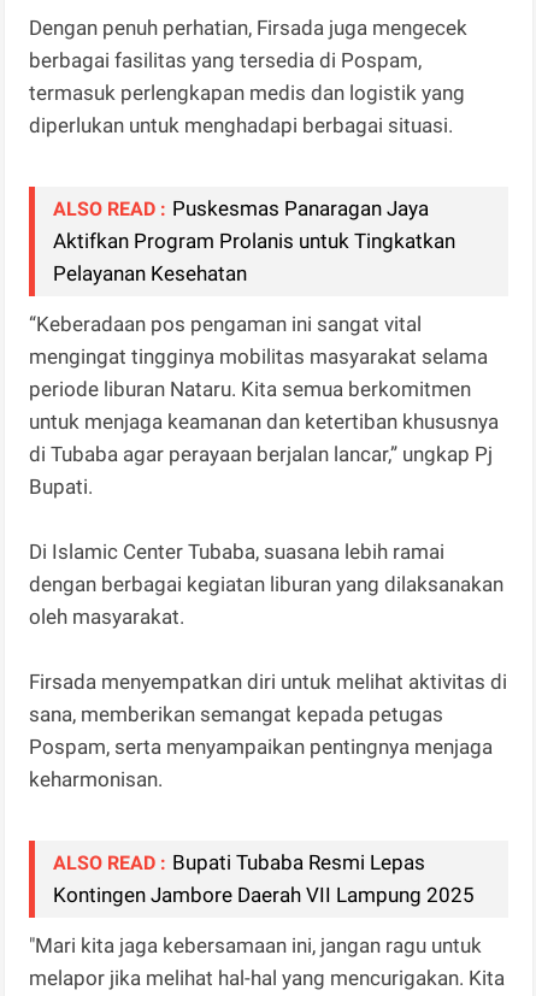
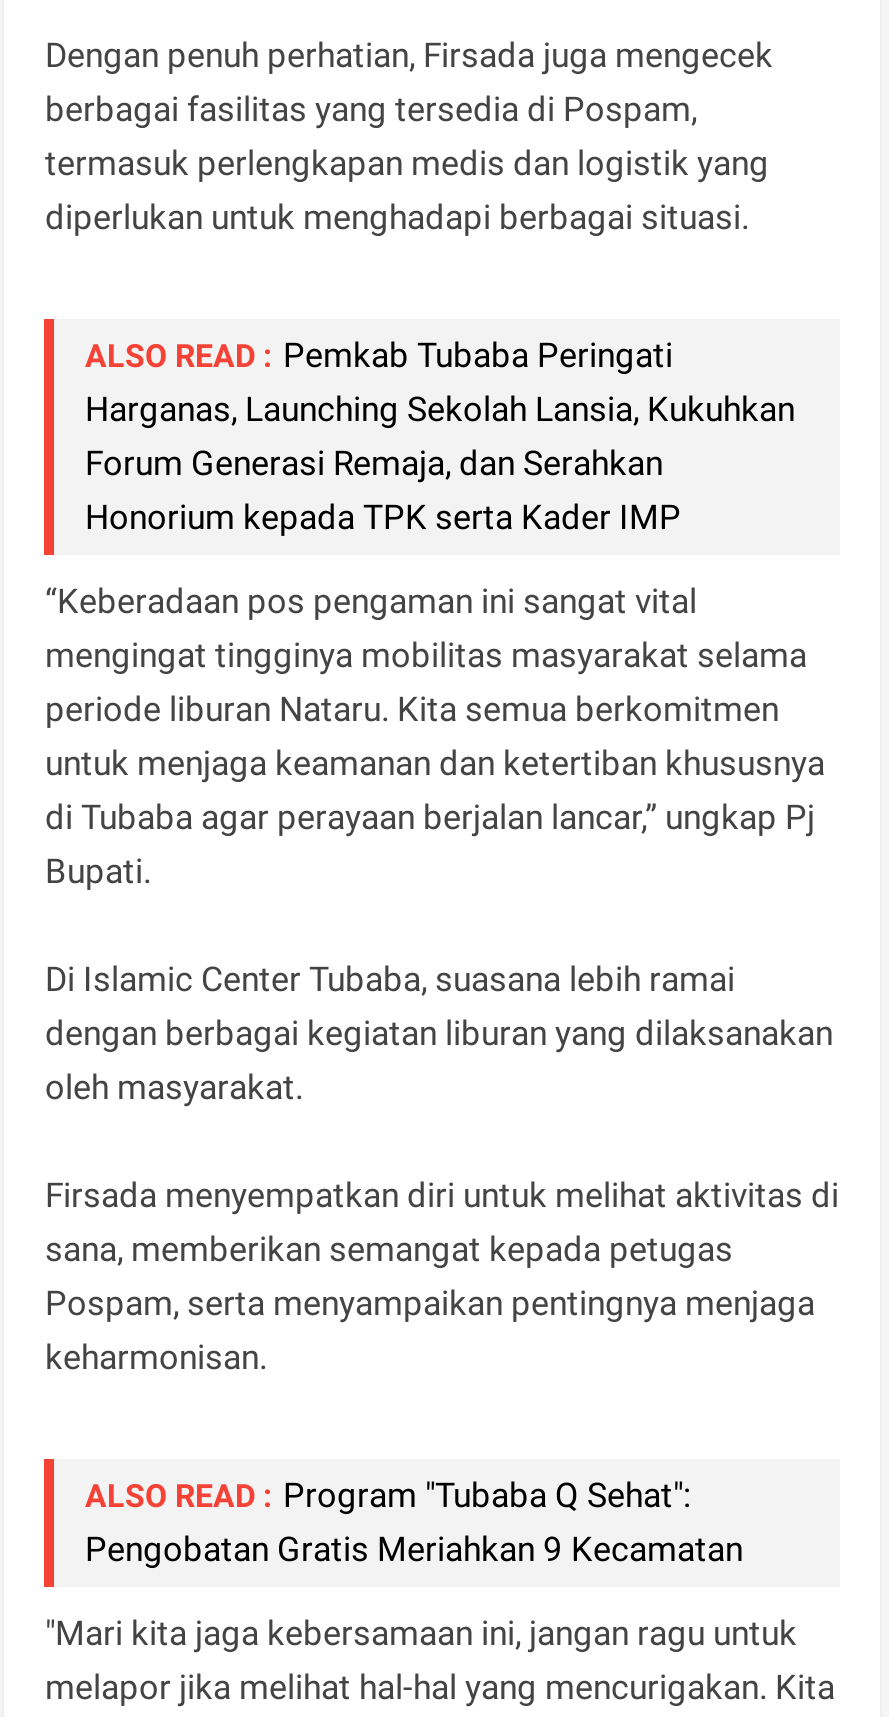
[54,196,456,285] ALSO READ : Puskesmas Panaragan Jaya | Aktifkan Program Prolanis untuk Tingkatkan | Pelayanan Kesehatan -> [85,334,795,536] ALSO READ : Pemkab Tubaba Peringati | Harganas, Launching Sekolah Lansia, Kukuhkan | Forum Generasi Remaja, dan Serahkan | Honorium kepada TPK serta Kader IMP
[54,850,475,907] ALSO READ : Bupati Tubaba Resmi Lepas | Kontingen Jambore Daerah VII Lampung 2025 -> [85,1474,743,1568] ALSO READ : Program "Tubaba Q Sehat": | Pengobatan Gratis Meriahkan 9 Kecamatan

